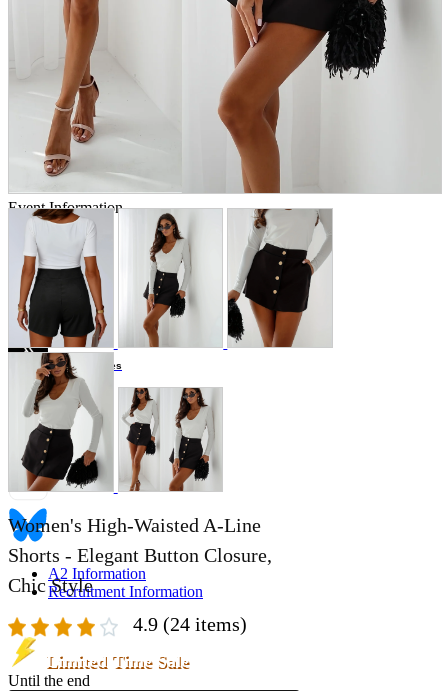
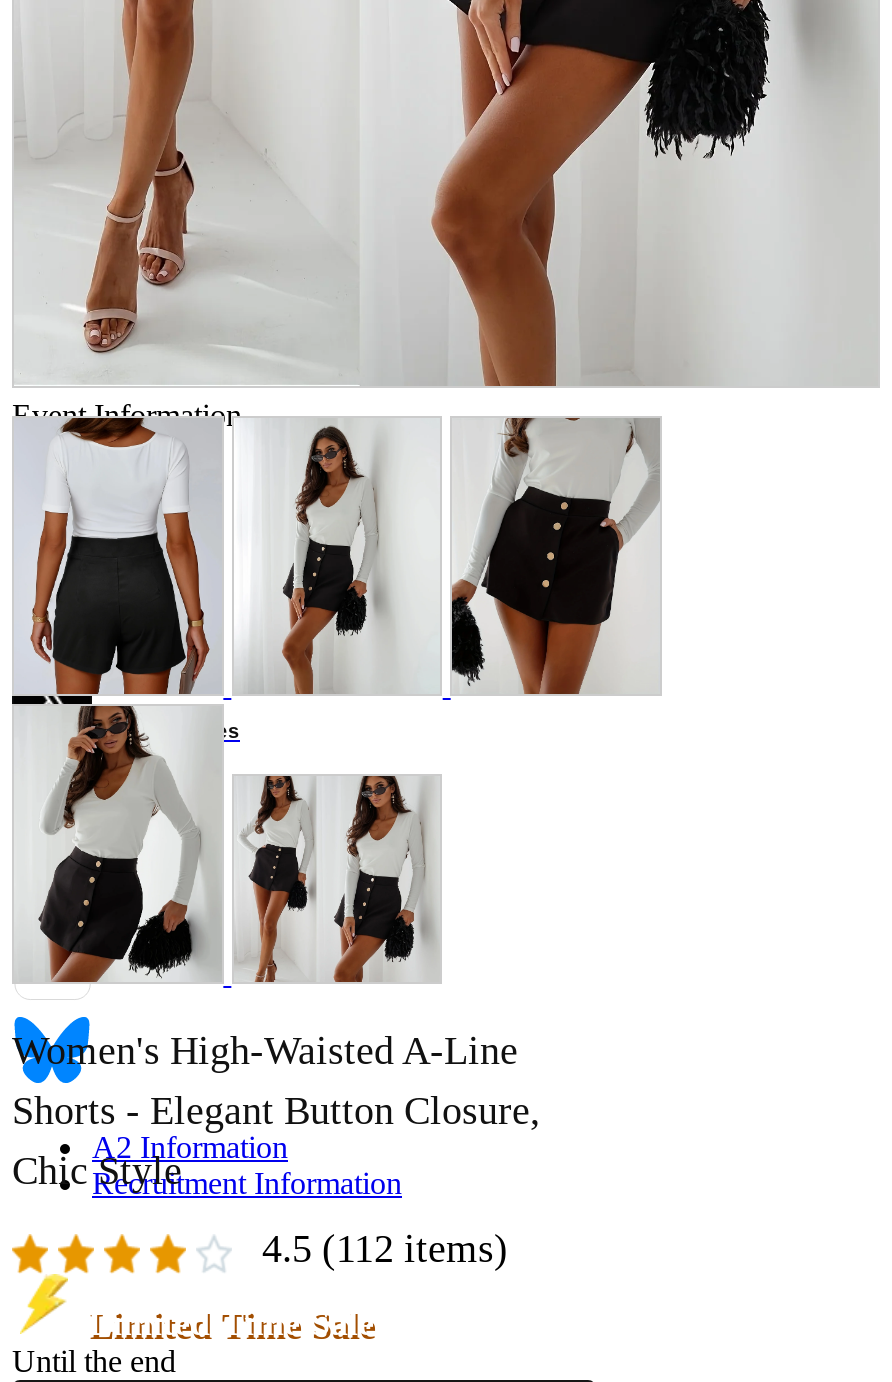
[128,613,247,635] 4.9 (24 items) -> [252,1226,508,1270] 4.5 (112 items)

